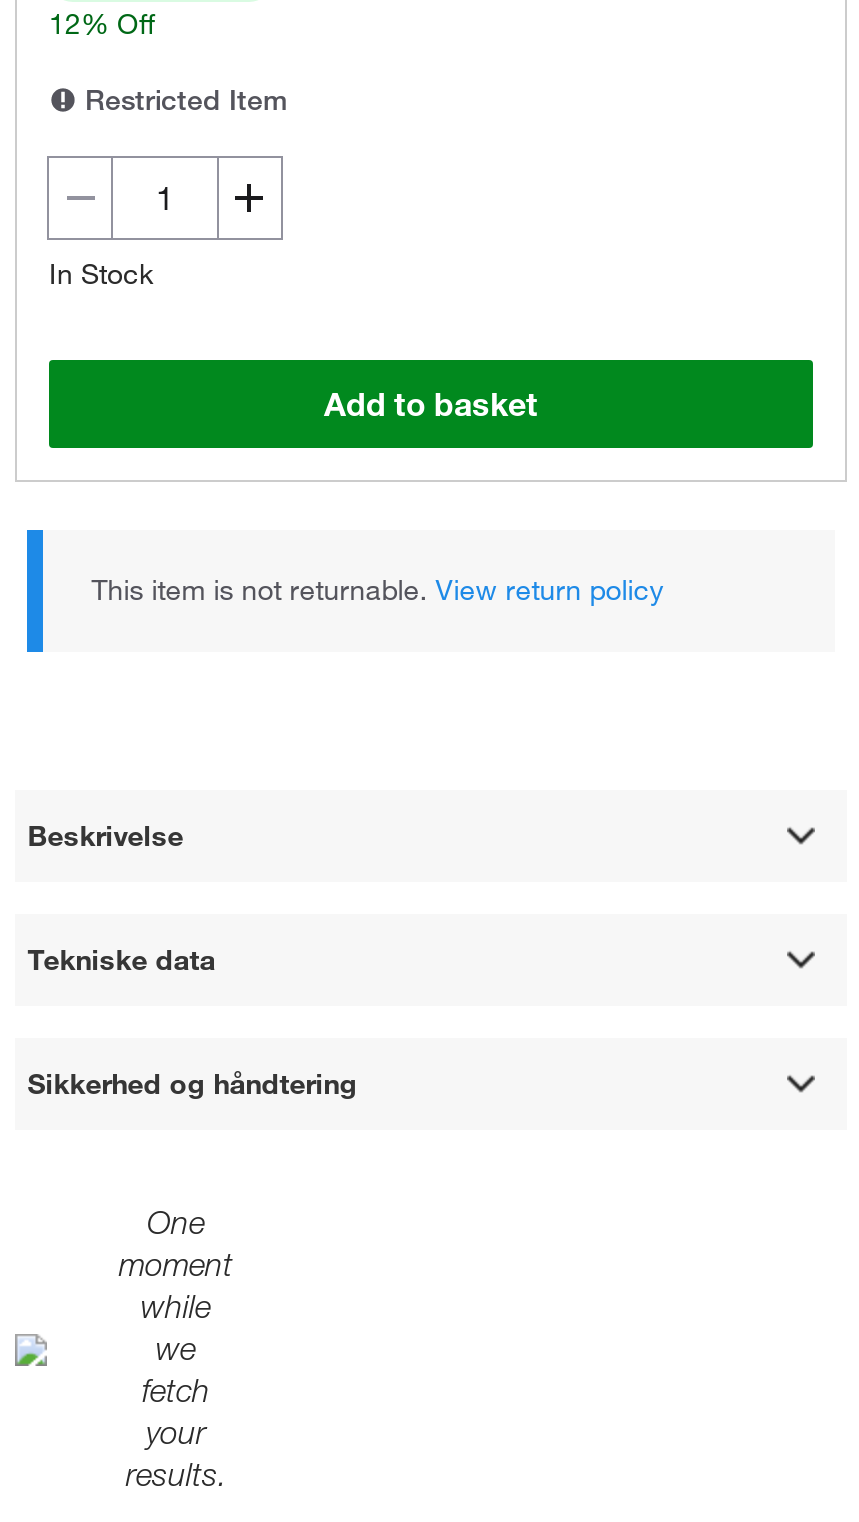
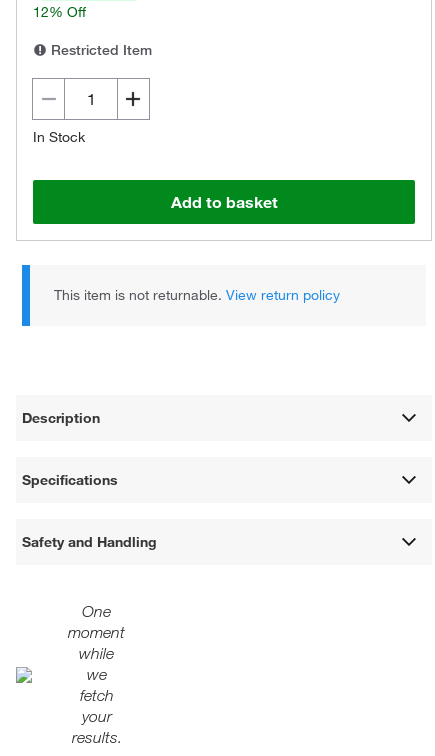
[27,818,183,854] Beskrivelse -> [22,409,100,427] Description
[27,942,215,978] Tekniske data -> [22,471,118,489] Specifications
[27,1066,357,1102] Sikkerhed og håndtering -> [22,533,157,551] Safety and Handling

